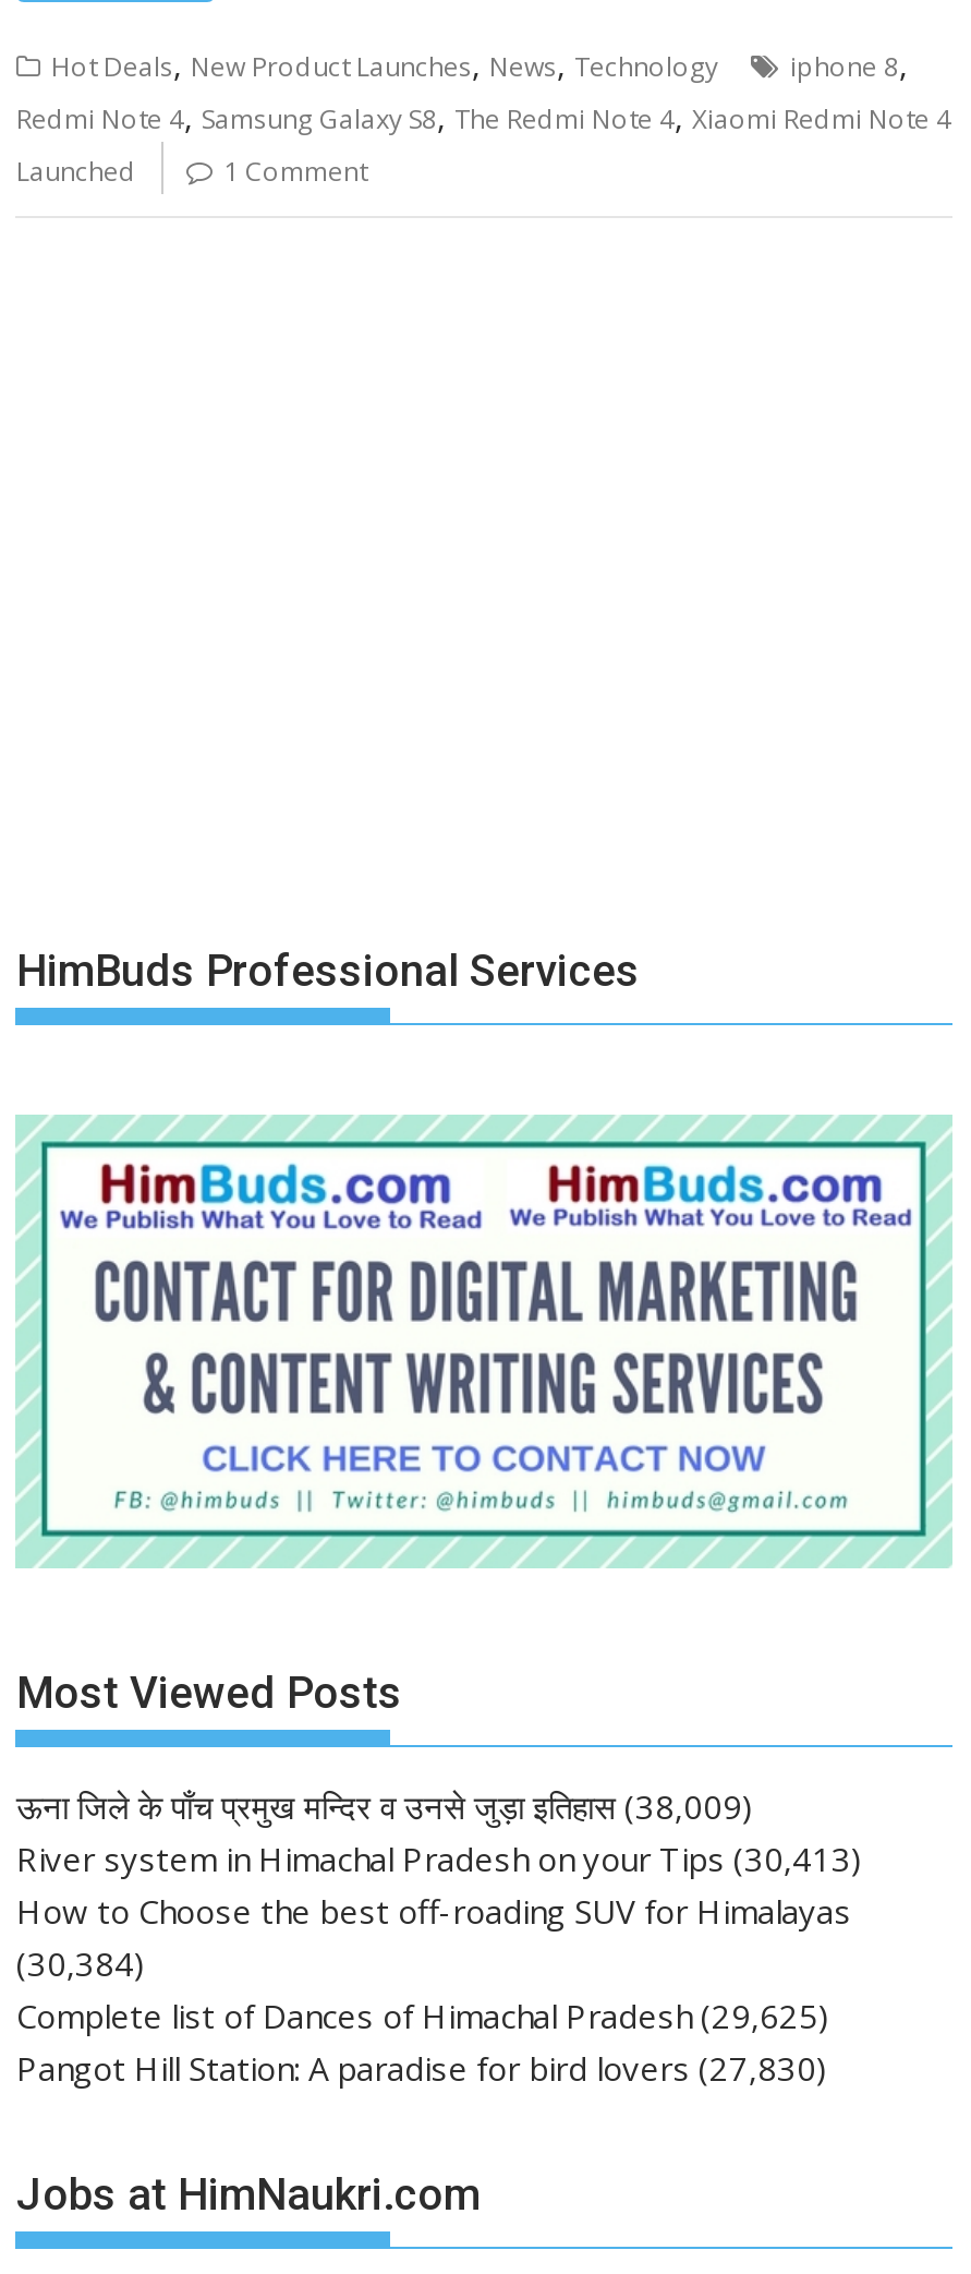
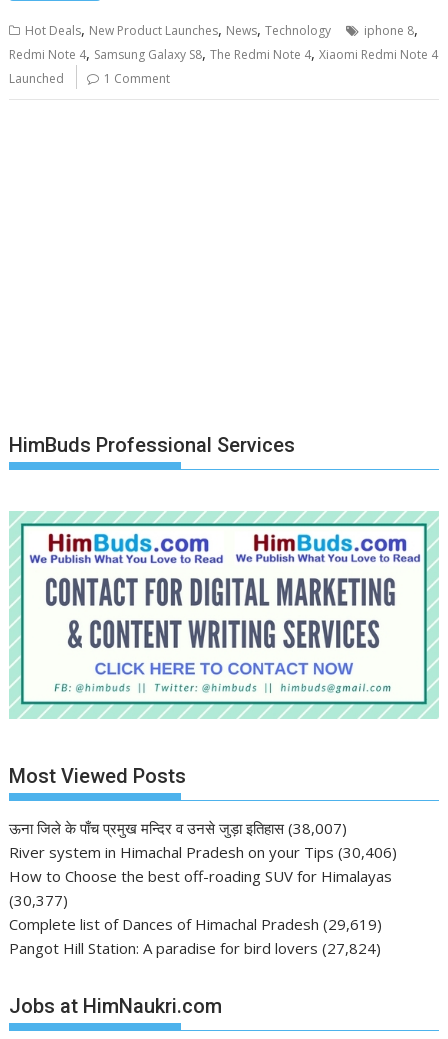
[16,1784,753,1828] ऊना जिले के पाँच प्रमुख मन्दिर व उनसे जुड़ा इतिहास (38,009) -> [9,818,347,838] ऊना जिले के पाँच प्रमुख मन्दिर व उनसे जुड़ा इतिहास (38,007)
[16,1836,862,1880] River system in Himachal Pradesh on your Tips (30,413) -> [9,842,397,862] River system in Himachal Pradesh on your Tips (30,406)
[16,1941,145,1985] (30,384) -> [9,890,68,910] (30,377)
[16,1993,829,2037] Complete list of Dances of Himachal Pradesh (29,625) -> [9,914,382,934] Complete list of Dances of Himachal Pradesh (29,619)
[16,2046,827,2089] Pangot Hill Station: A paradise for bird lovers (27,830) -> [9,938,381,958] Pangot Hill Station: A paradise for bird lovers (27,824)

